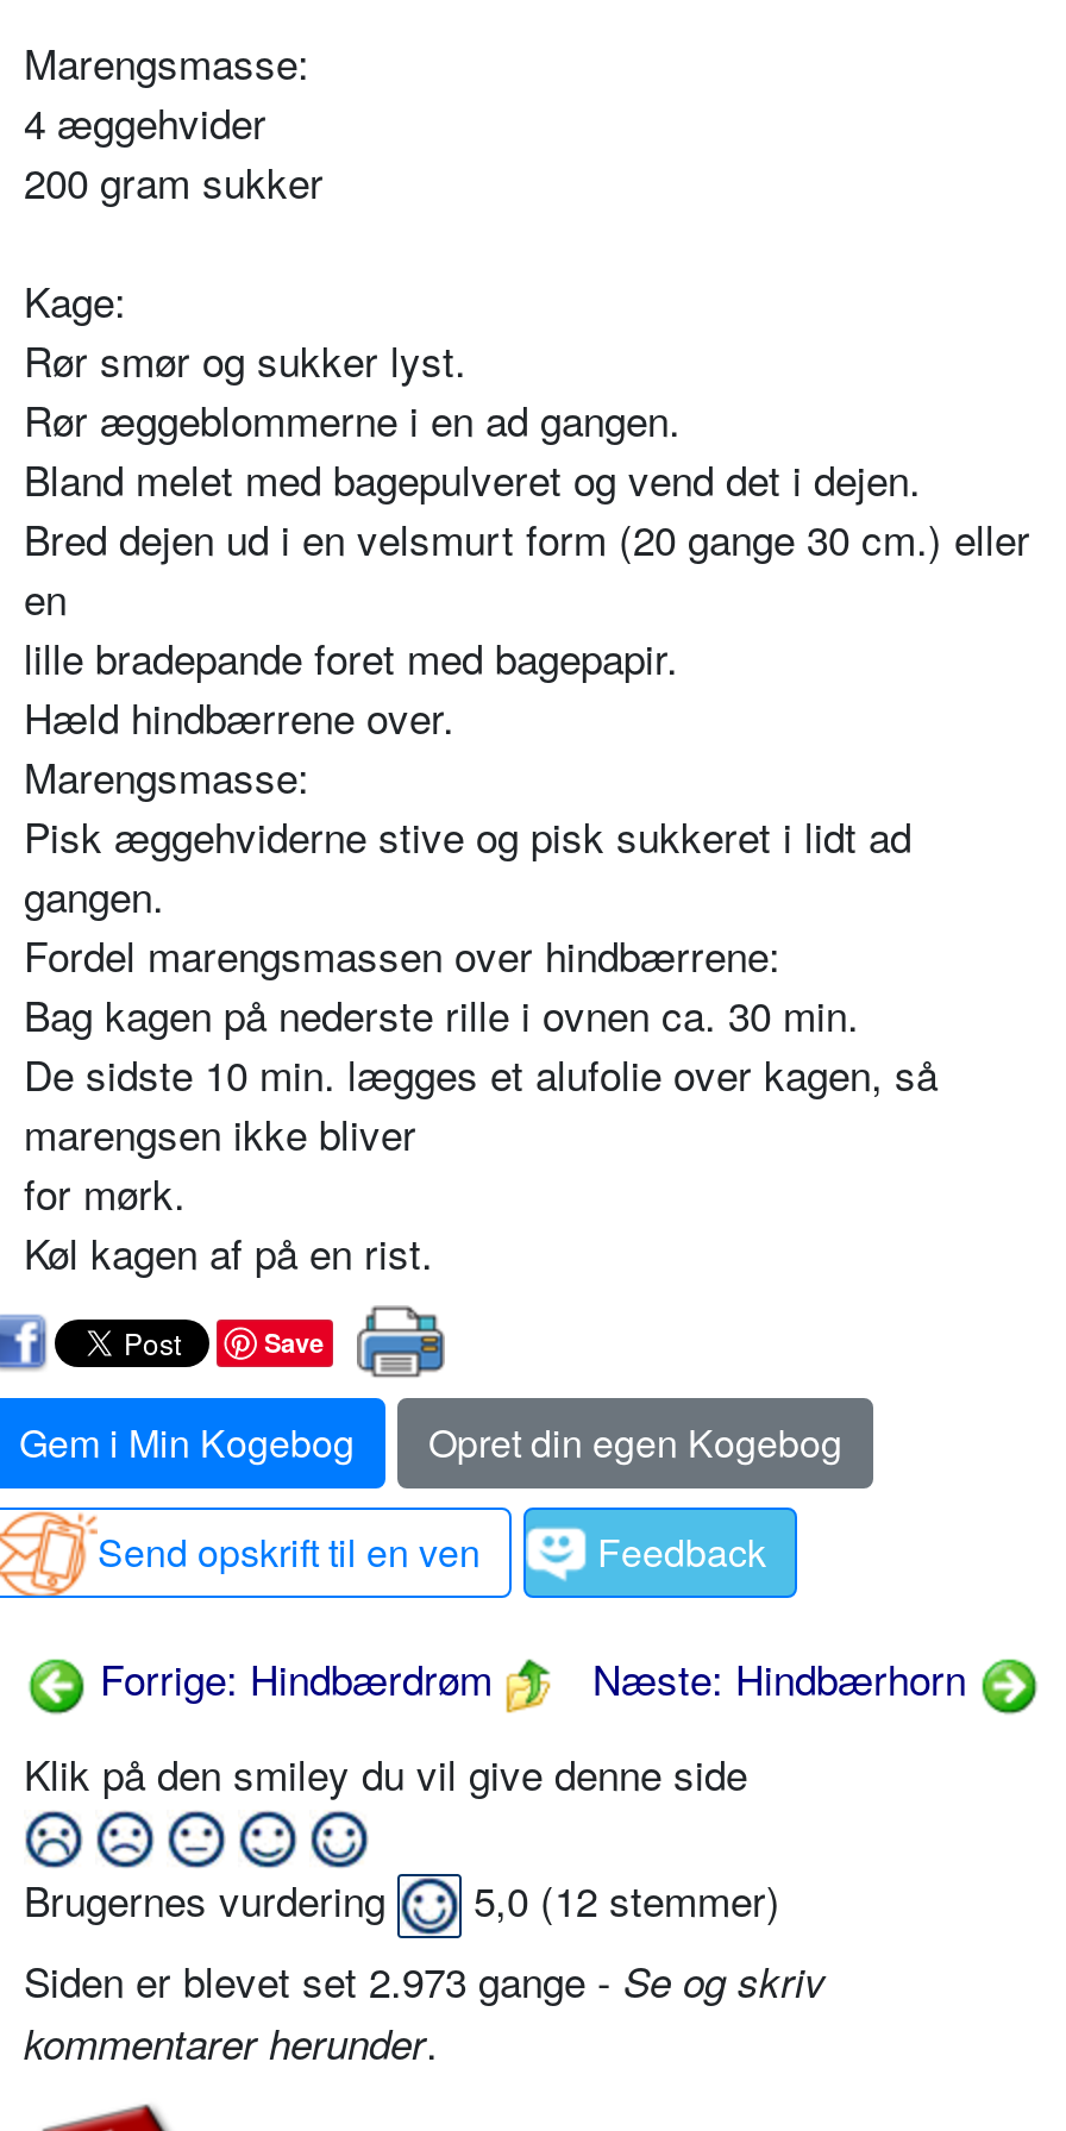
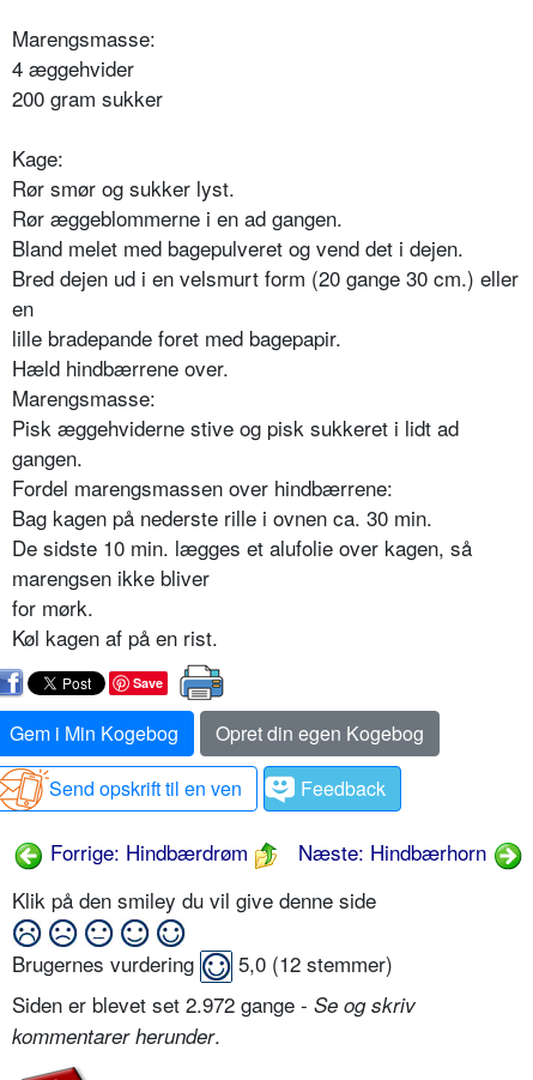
[24,1951,826,2010] Siden er blevet set 2.973 gange - Se og skriv -> [12,989,416,1019] Siden er blevet set 2.972 gange - Se og skriv

